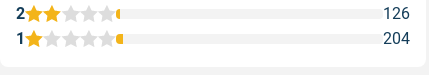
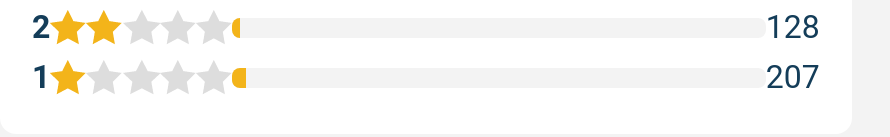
[383,4,410,23] 126 -> [766,8,820,46] 128
[383,29,410,48] 204 -> [766,58,820,96] 207

